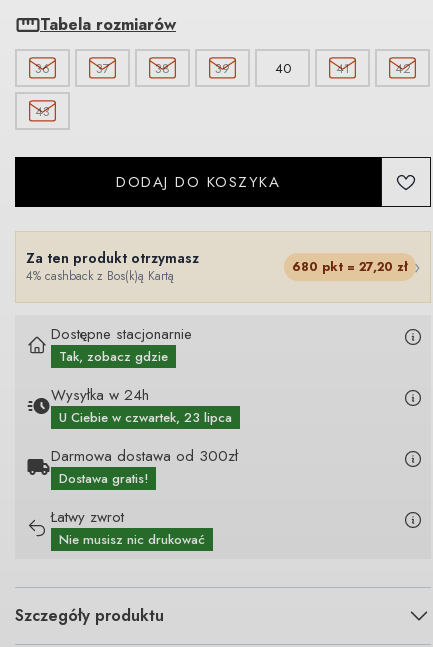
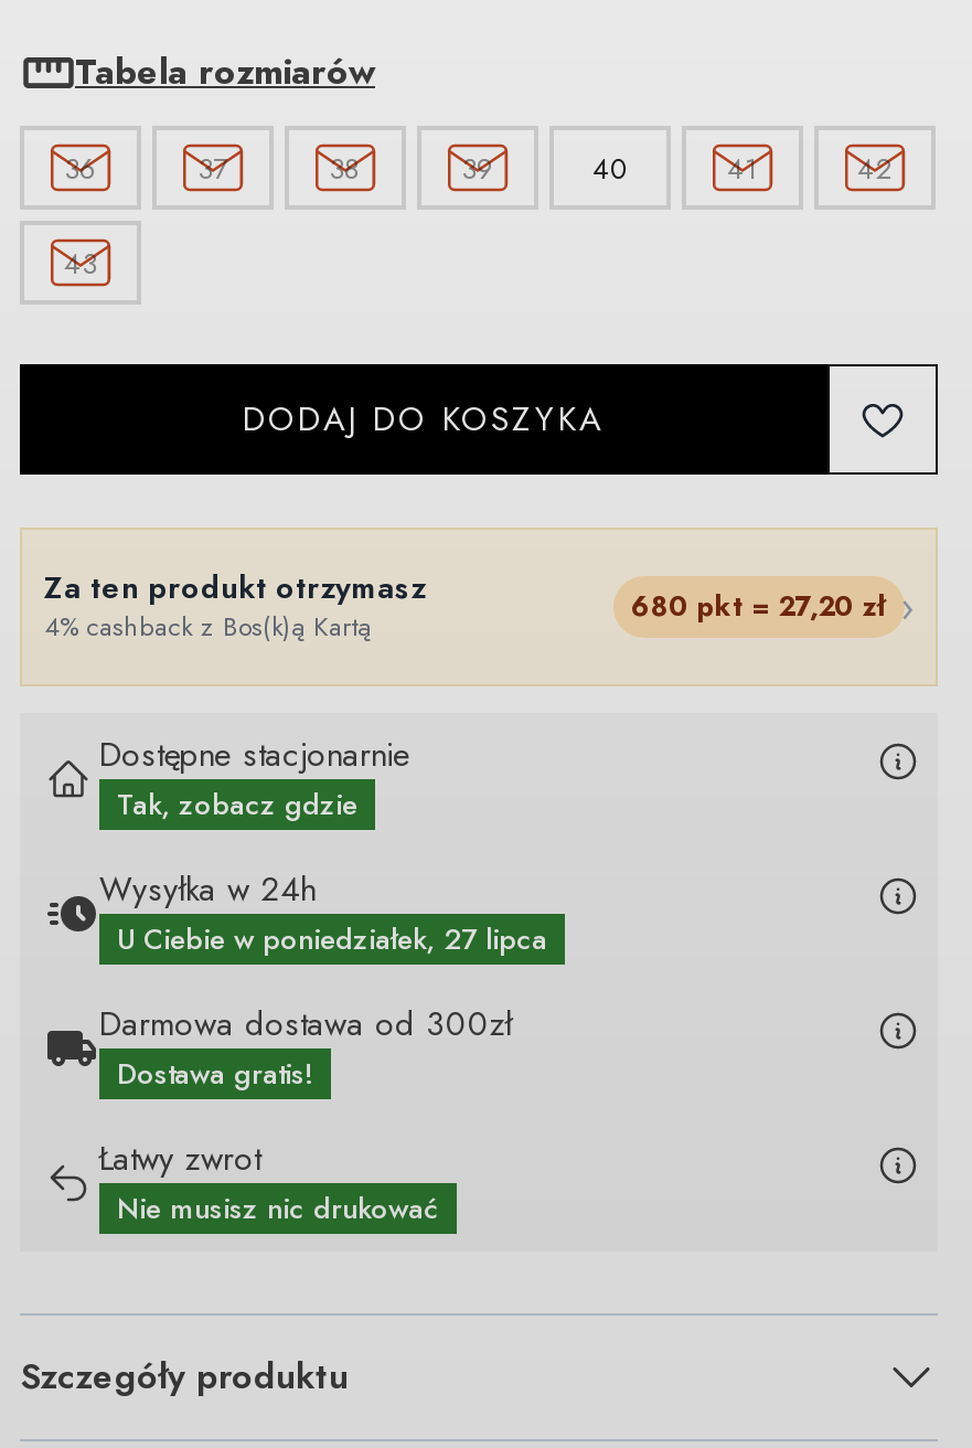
[59,408,232,427] U Ciebie w czwartek, 23 lipca -> [117,918,547,960] U Ciebie w poniedziałek, 27 lipca

